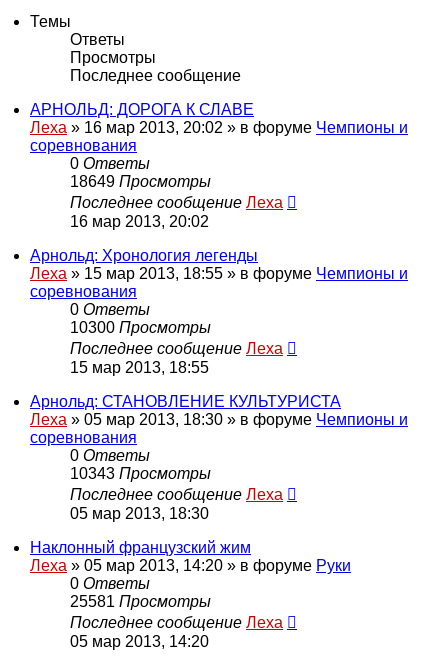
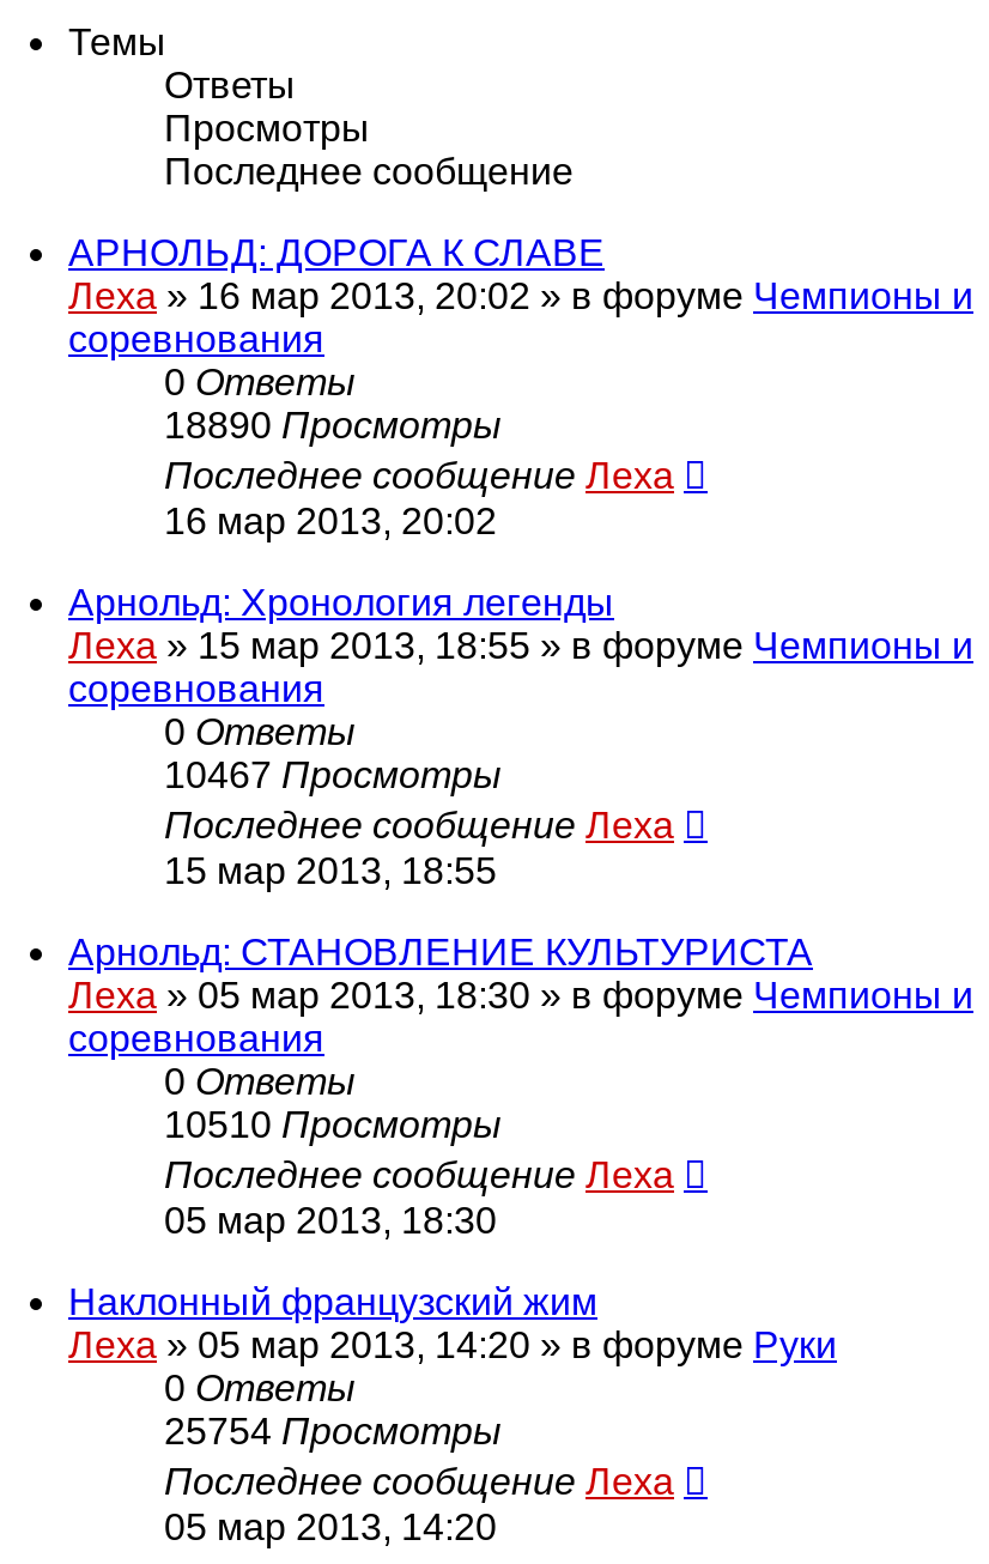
[70,173,211,190] 18649 Просмотры -> [164,405,502,445] 18890 Просмотры
[70,319,211,336] 10300 Просмотры -> [164,754,502,795] 10467 Просмотры
[70,465,211,482] 10343 Просмотры -> [164,1104,502,1145] 10510 Просмотры
[70,593,211,610] 25581 Просмотры -> [164,1410,502,1451] 25754 Просмотры

